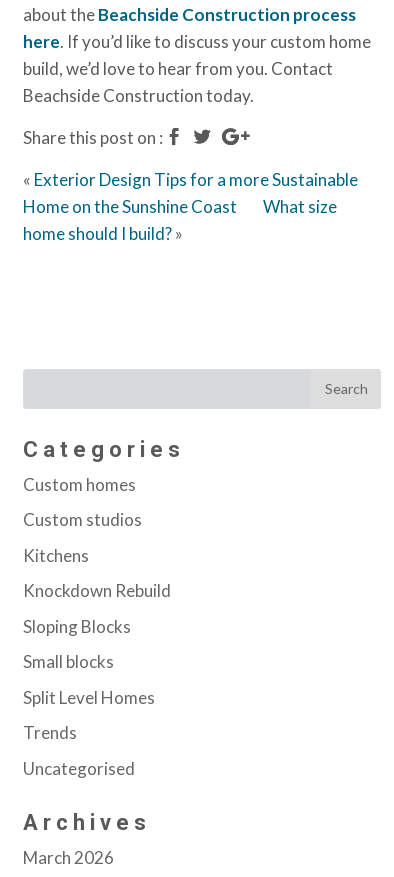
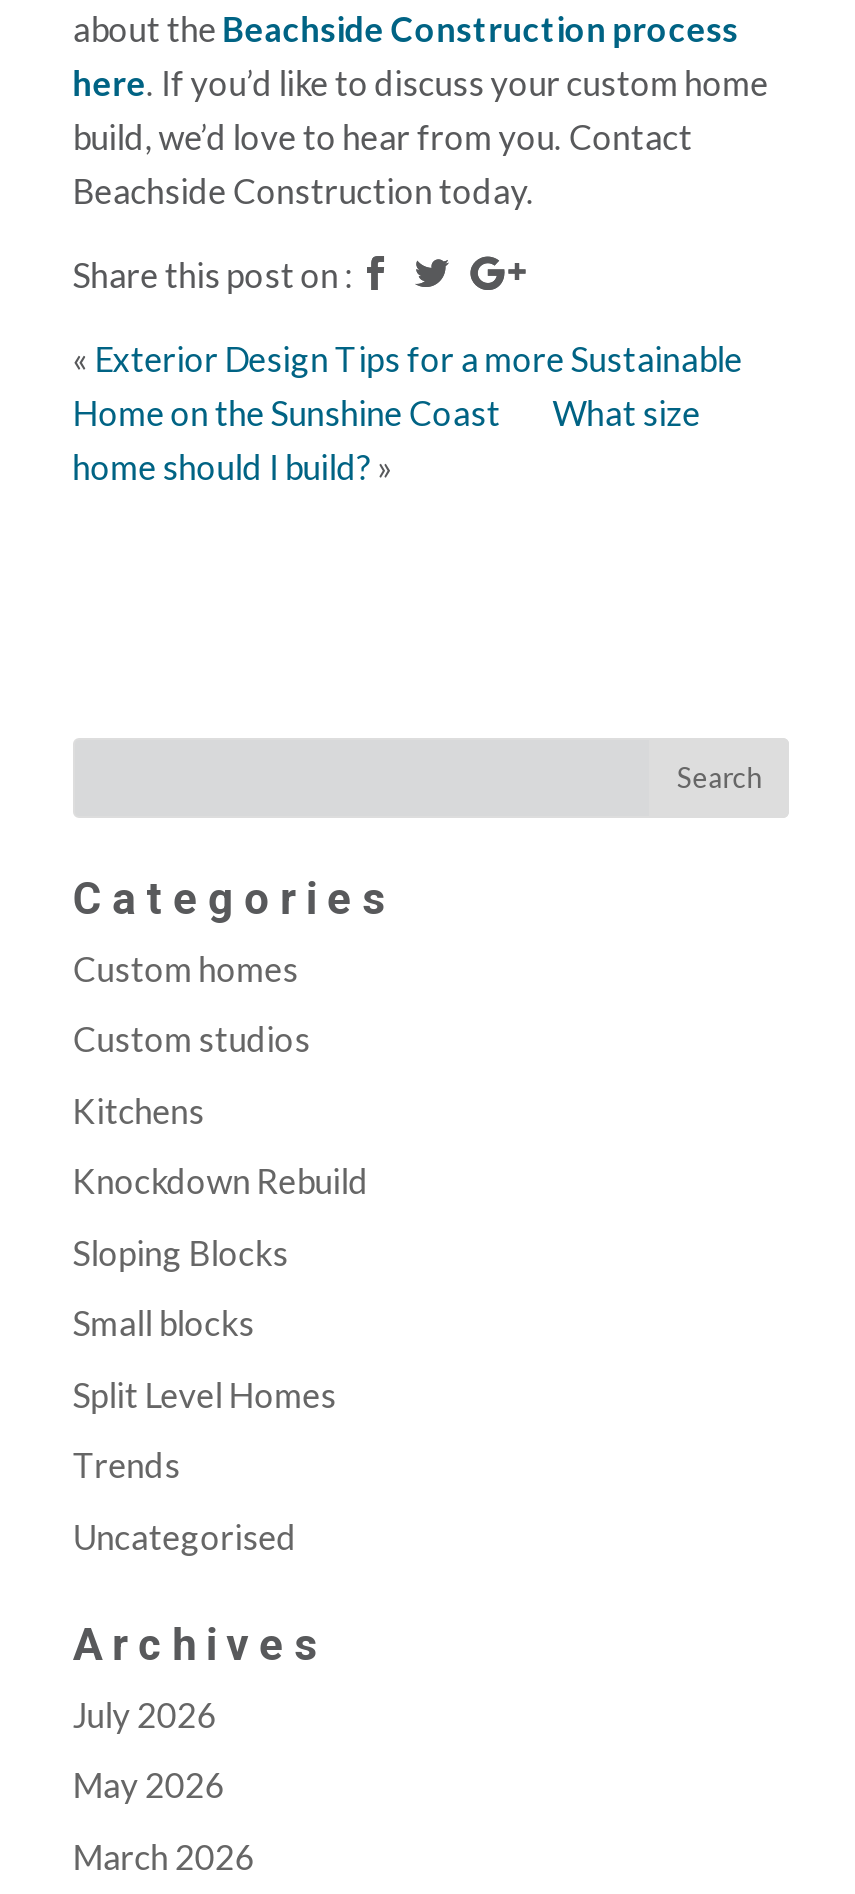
none -> [73,1694,225,1807] July 2026 | May 2026

